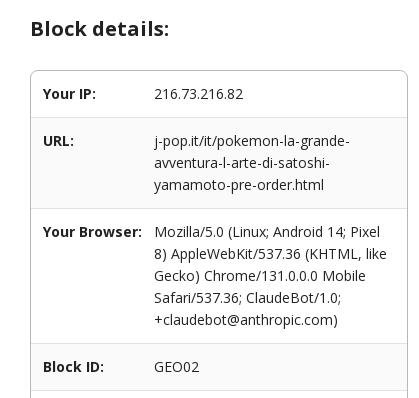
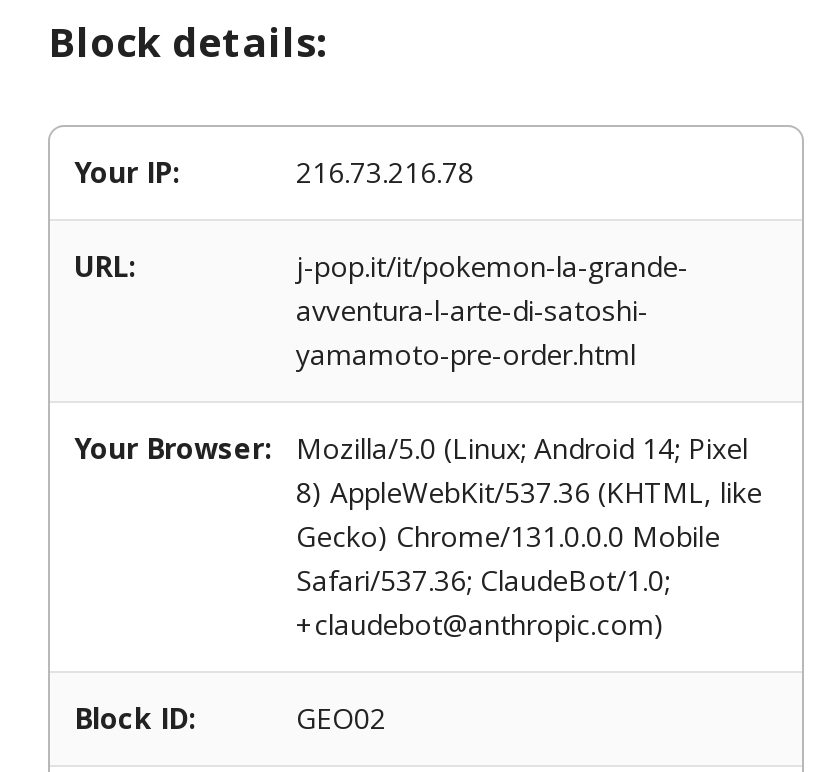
[154,84,243,103] 216.73.216.82 -> [296,153,474,191] 216.73.216.78

